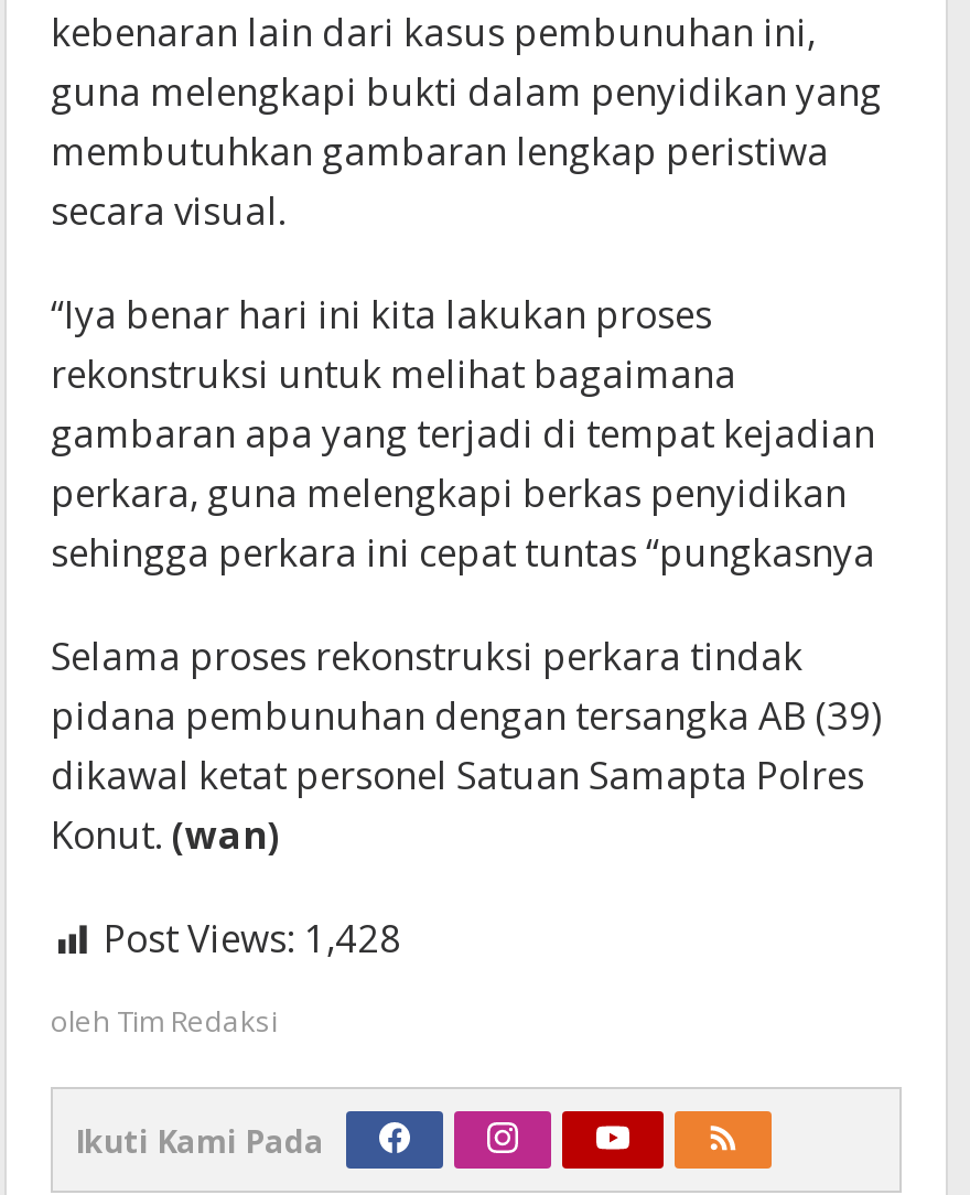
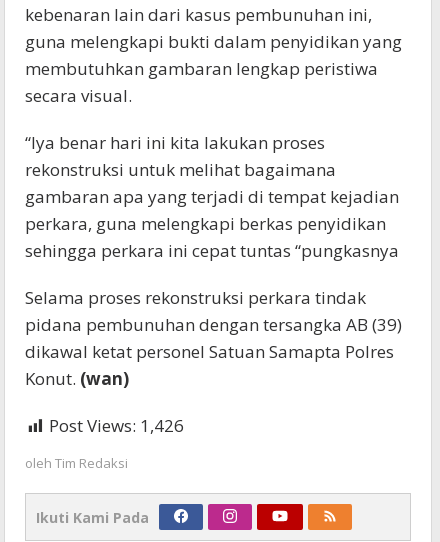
[104,913,401,964] Post Views: 1,428 -> [49,414,184,437] Post Views: 1,426

